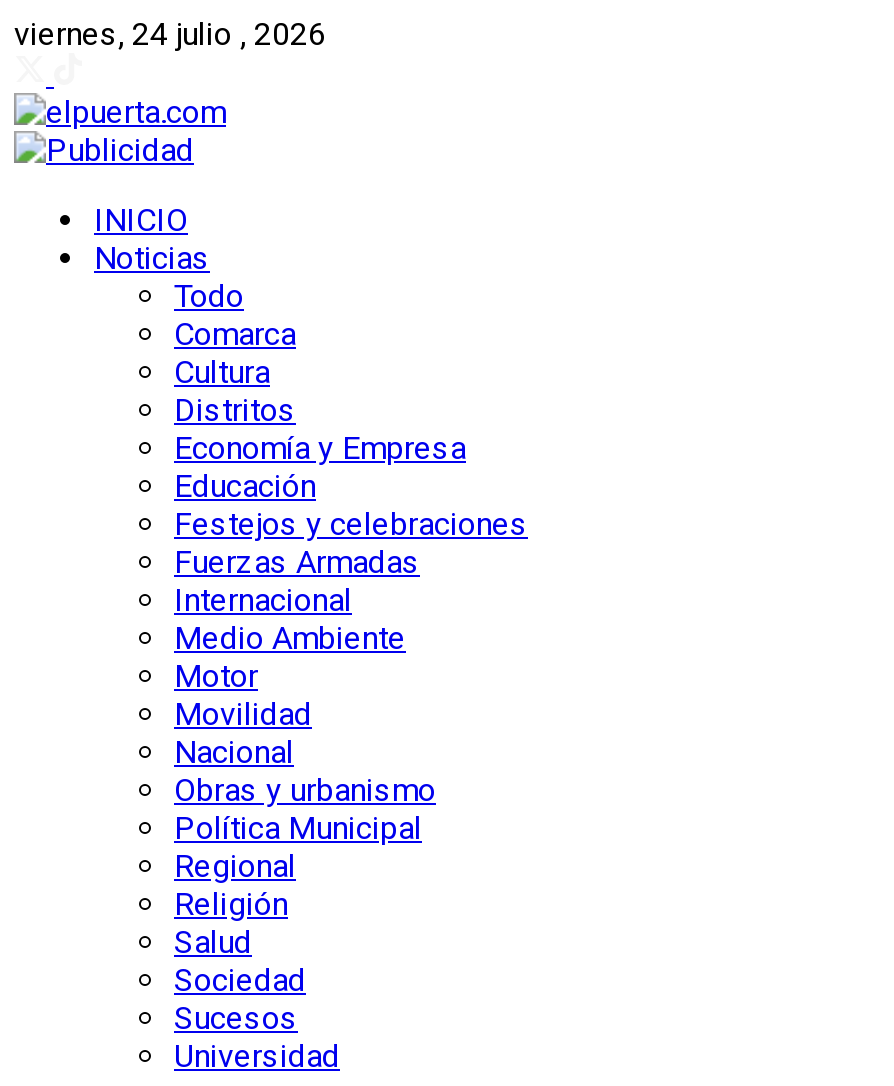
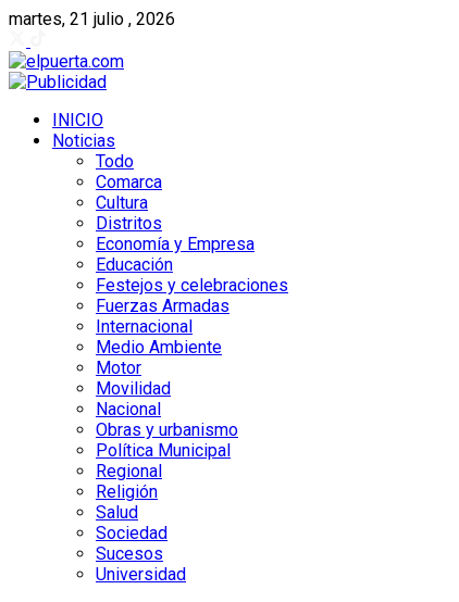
[14,15,326,53] viernes, 24 julio , 2026 -> [9,9,175,29] martes, 21 julio , 2026

